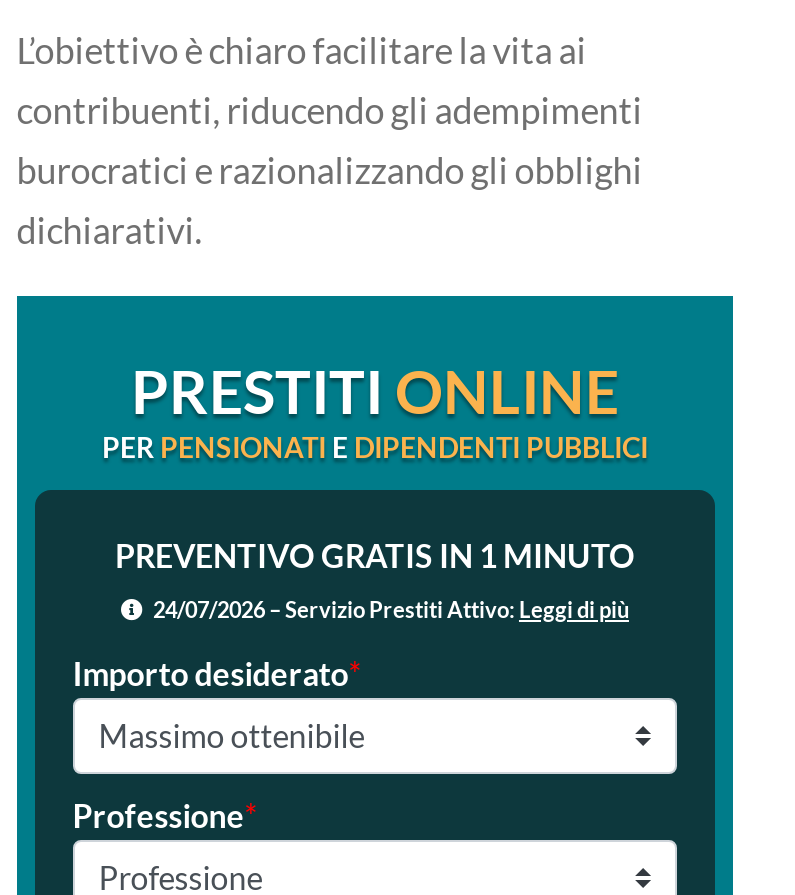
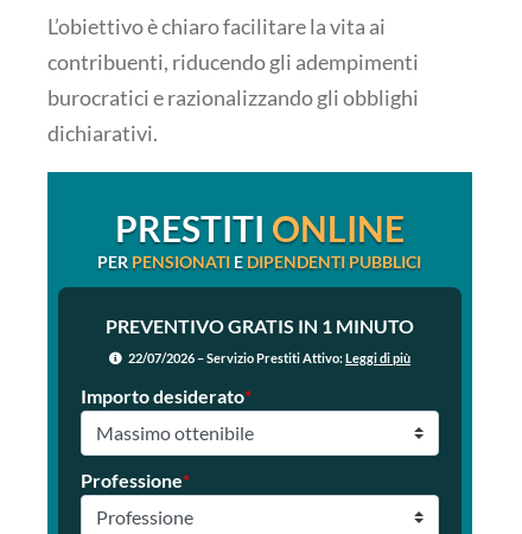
[149,596,629,622] 24/07/2026 – Servizio Prestiti Attivo: Leggi di più -> [126,350,410,365] 22/07/2026 – Servizio Prestiti Attivo: Leggi di più

